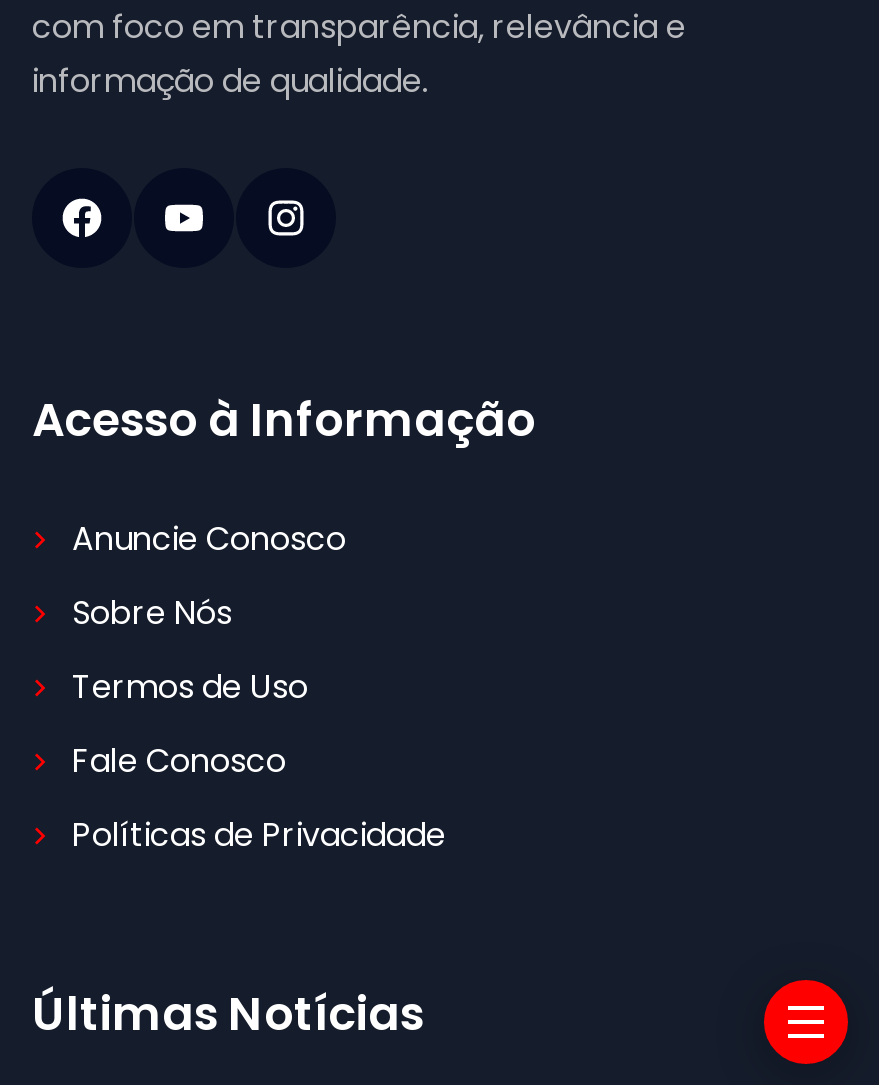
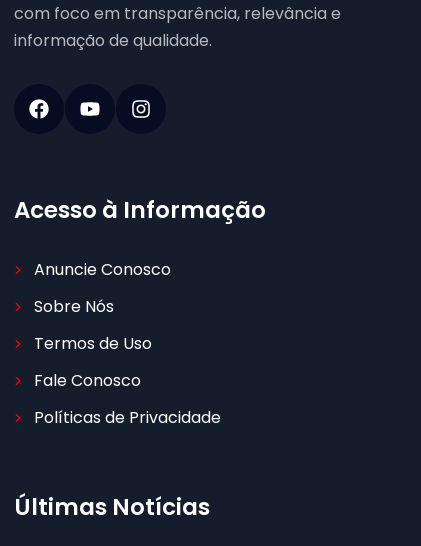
[762,978,850,1066] [image] -> none

